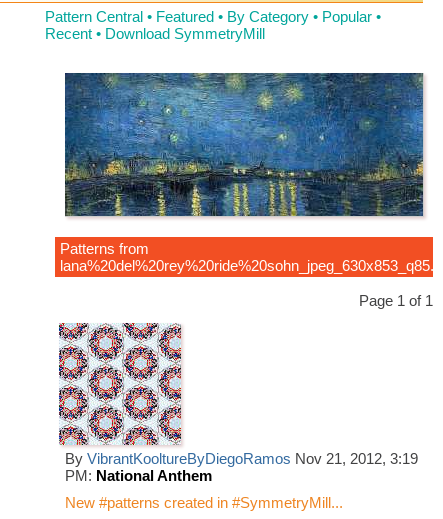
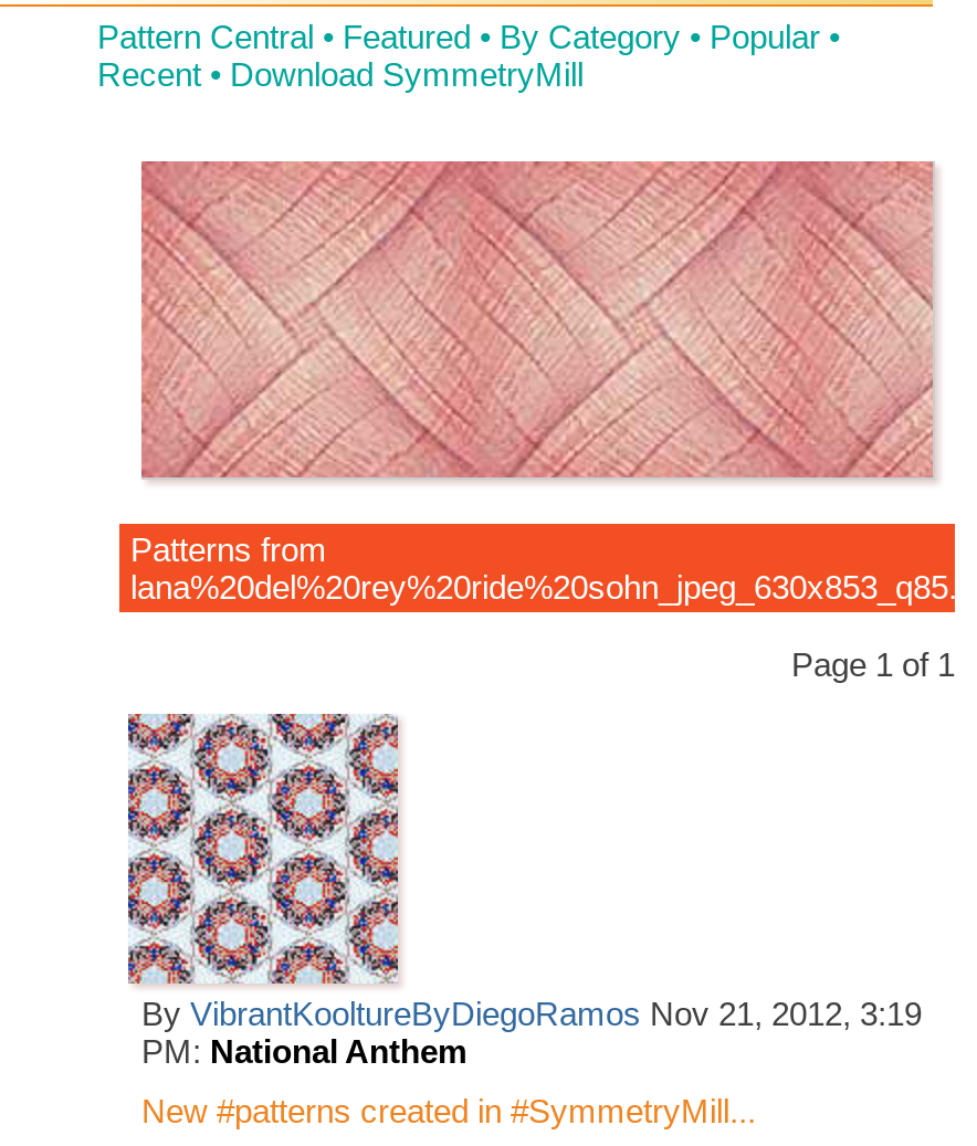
[64,72,424,217] [image] -> [139,159,933,480] [image]

